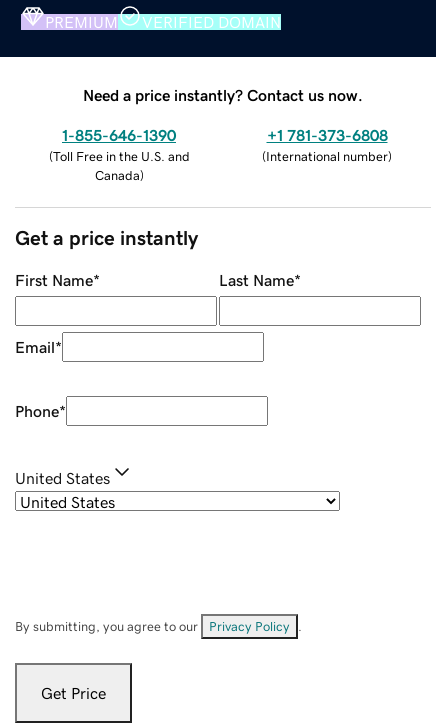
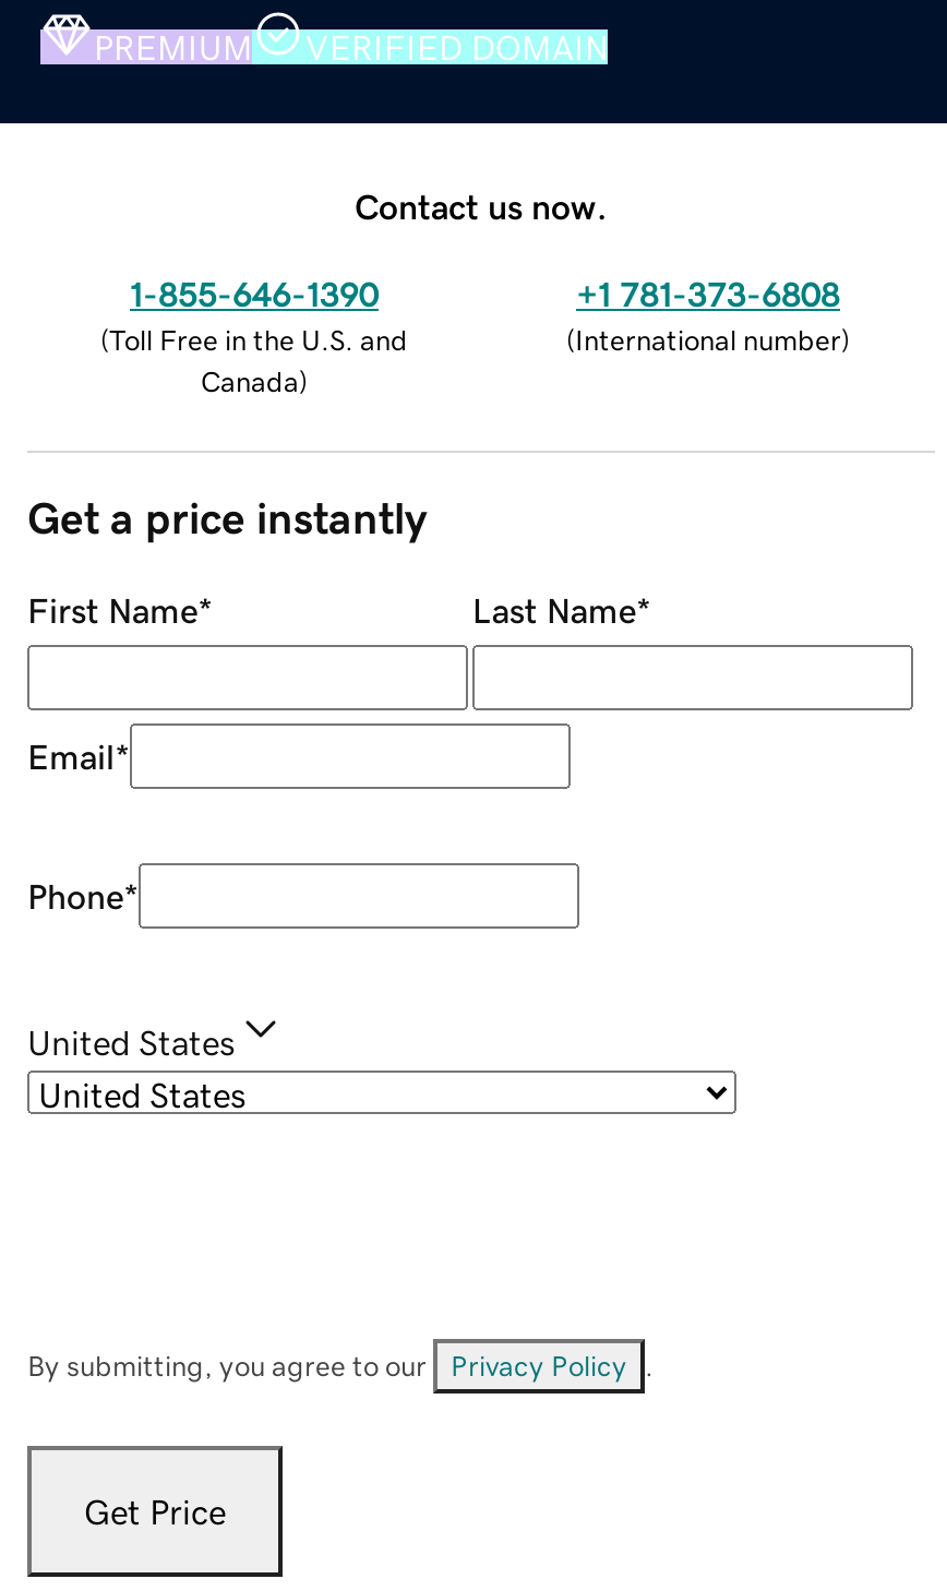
[83,87,363,103] Need a price instantly? Contact us now. -> [355,188,608,223] Contact us now.

